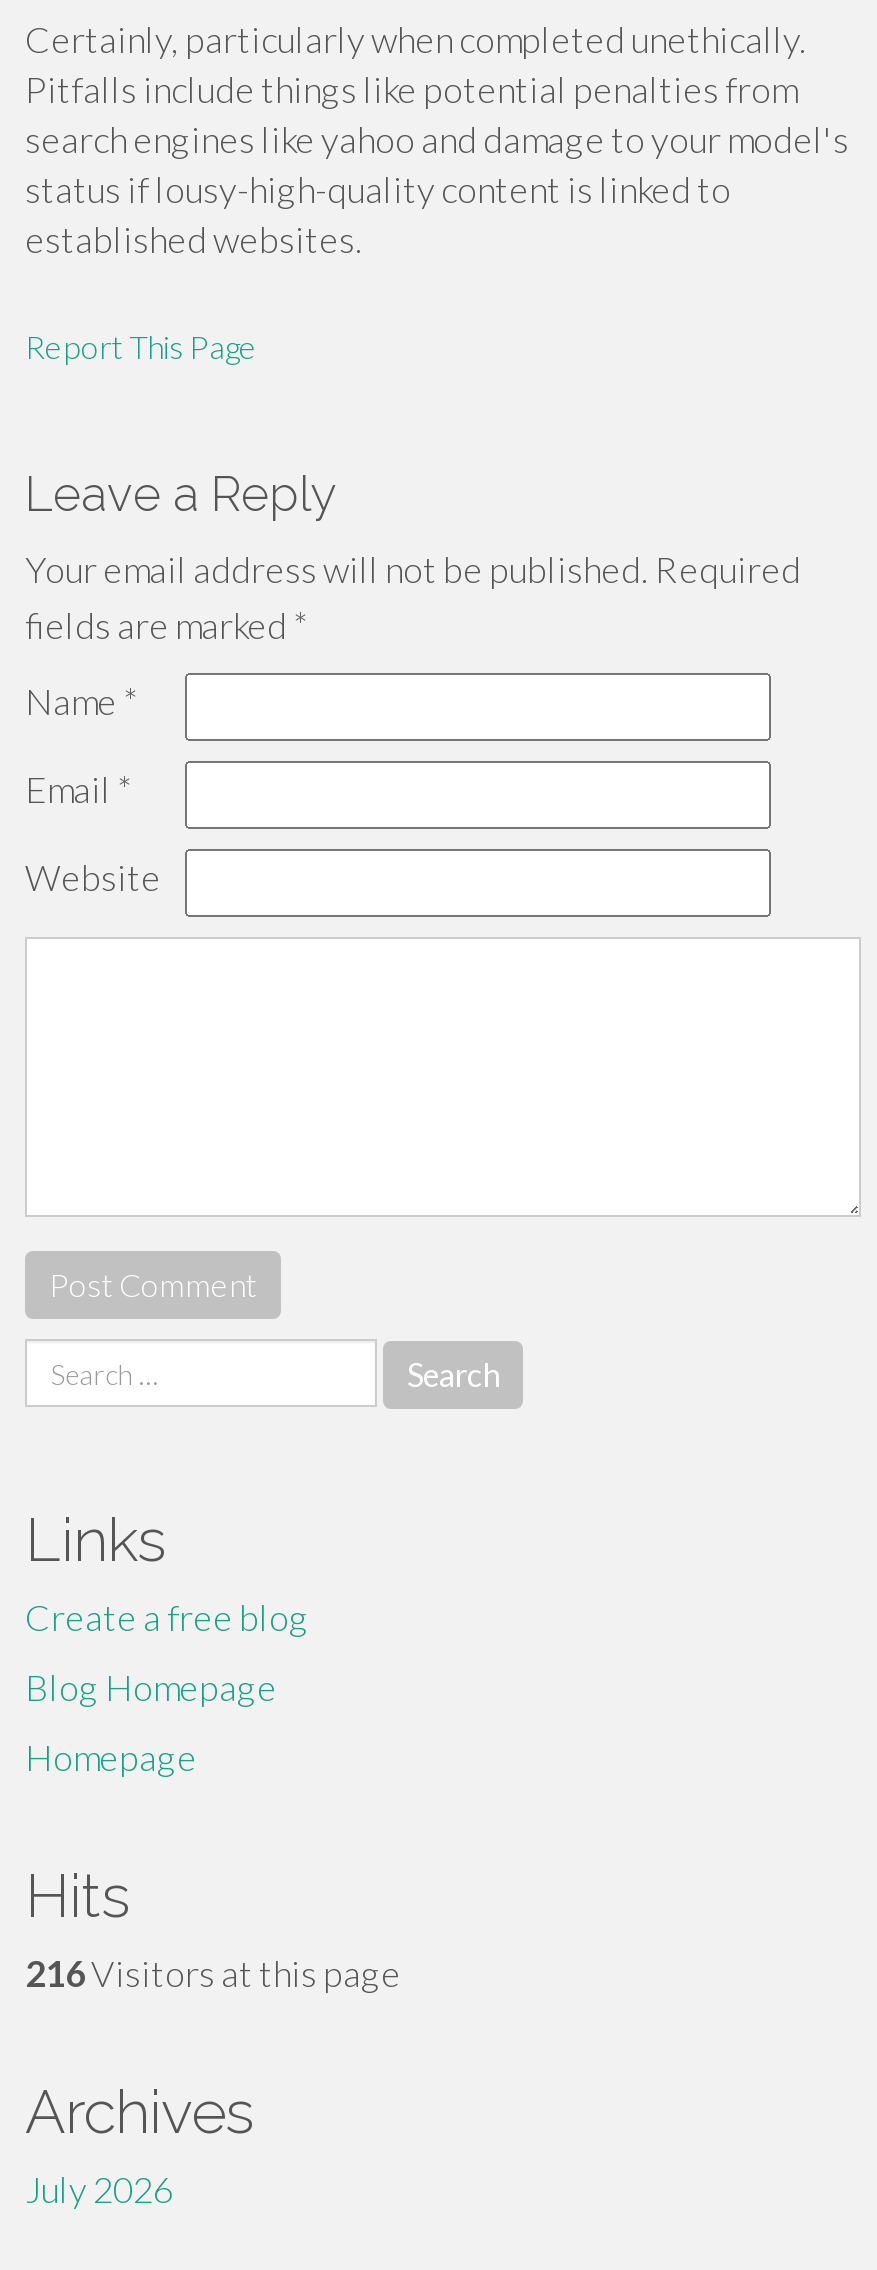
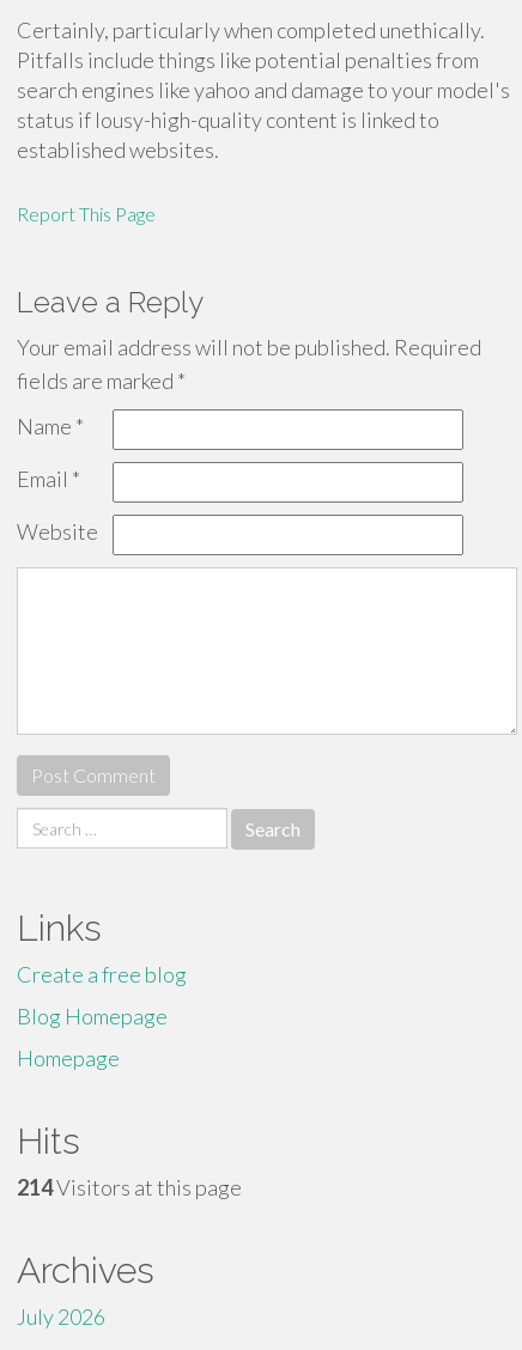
[25,1951,401,1995] 216Visitors at this page -> [17,1174,242,1200] 214Visitors at this page

